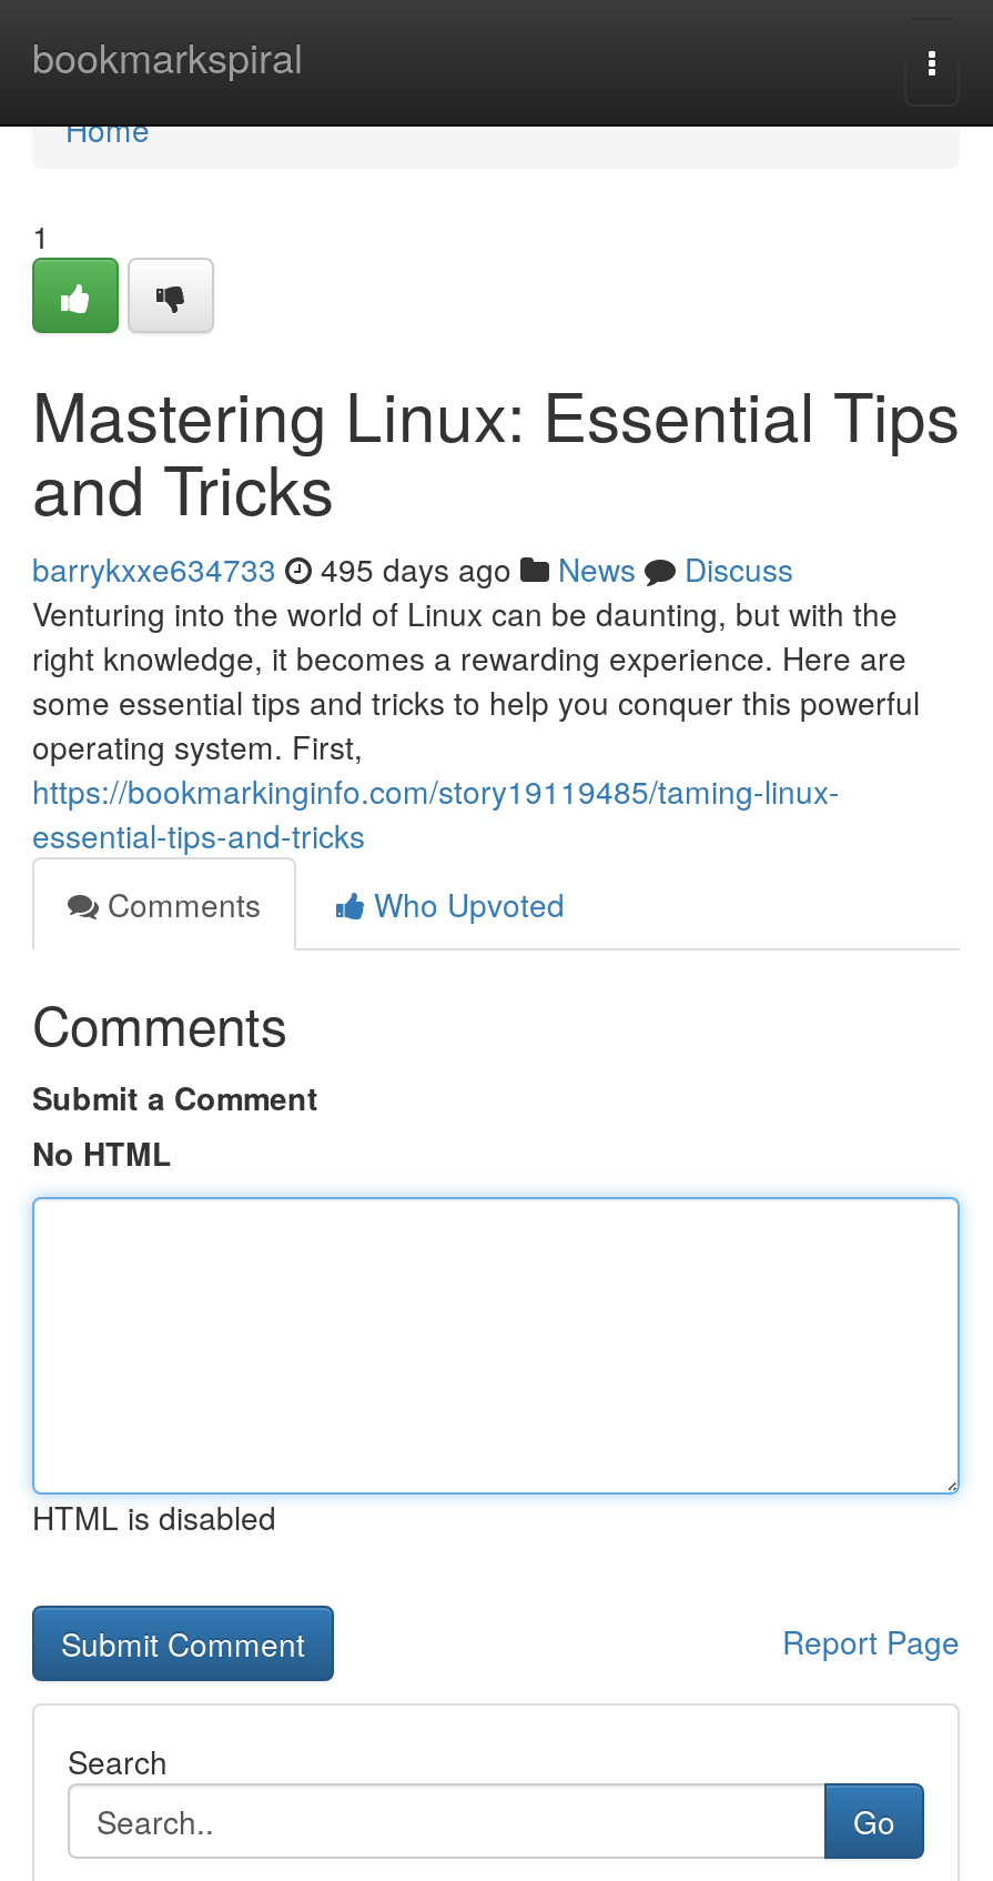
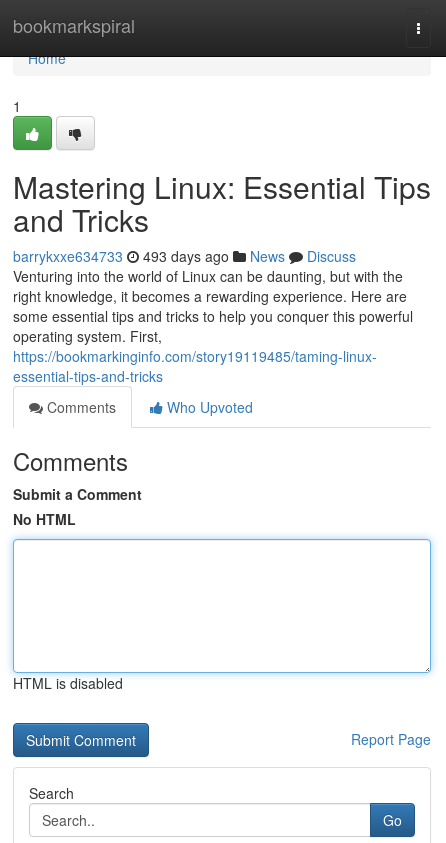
[32,546,793,591] barrykxxe634733 495 days ago News Discuss -> [13,246,356,266] barrykxxe634733 493 days ago News Discuss

